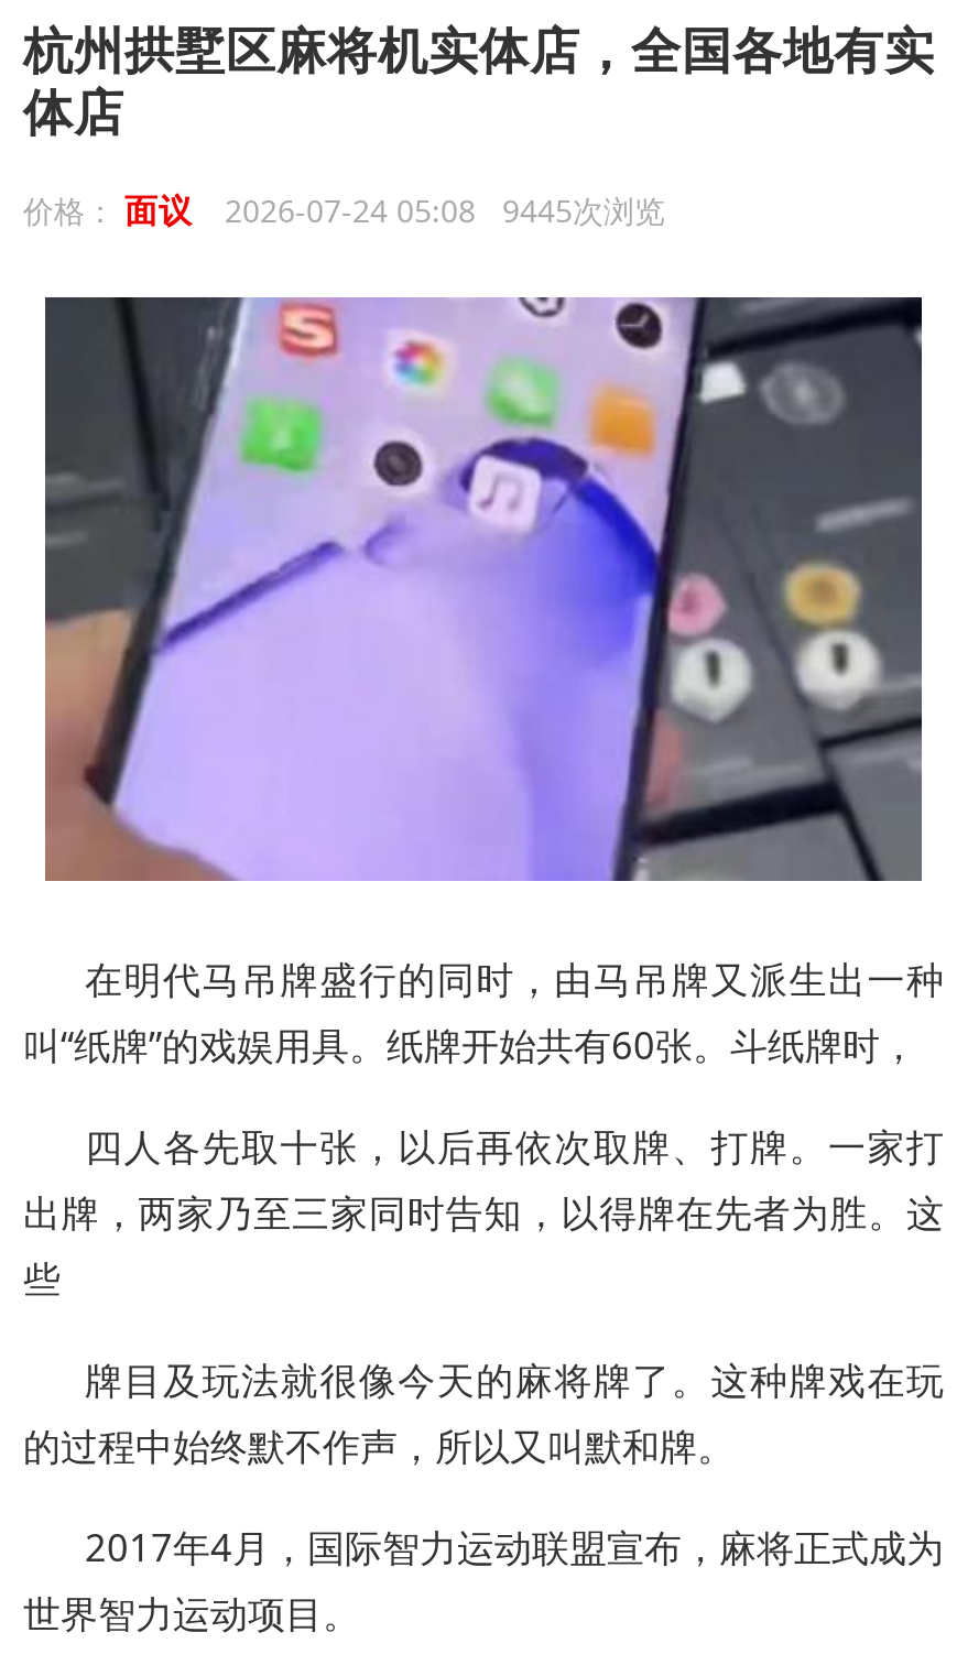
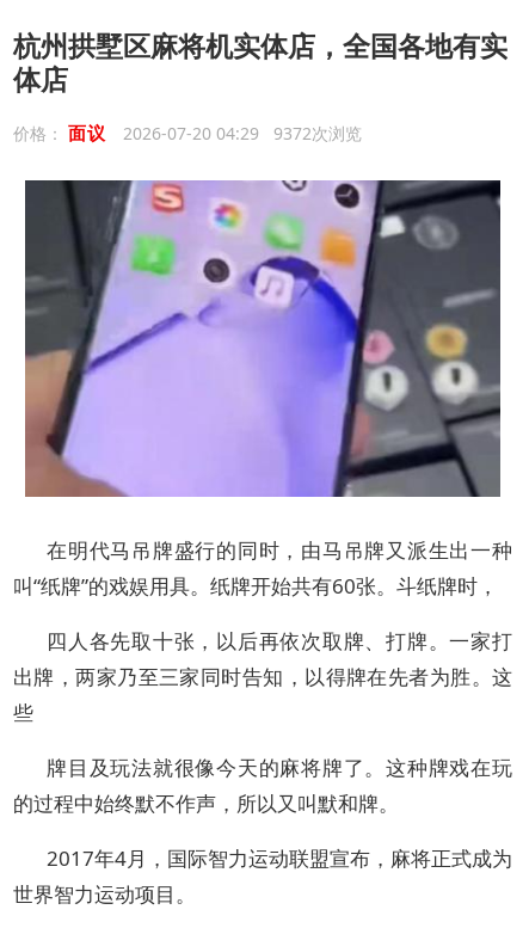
[23,187,665,231] 价格：面议 2026-07-24 05:08 9445次浏览 -> [13,121,361,145] 价格：面议 2026-07-20 04:29 9372次浏览

